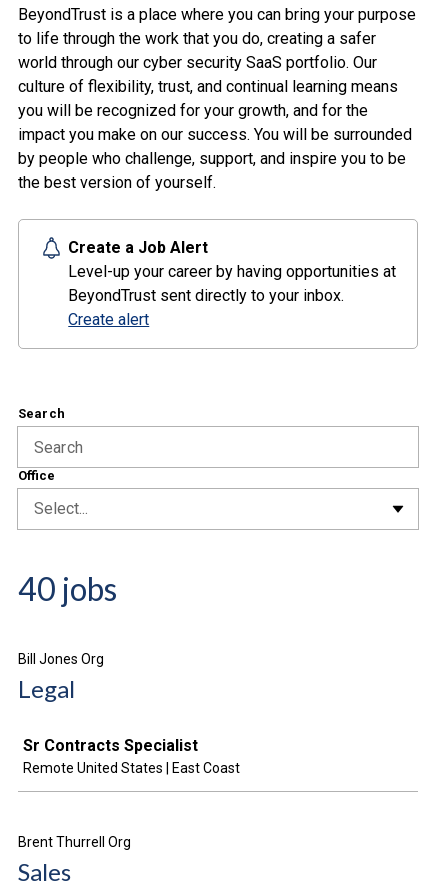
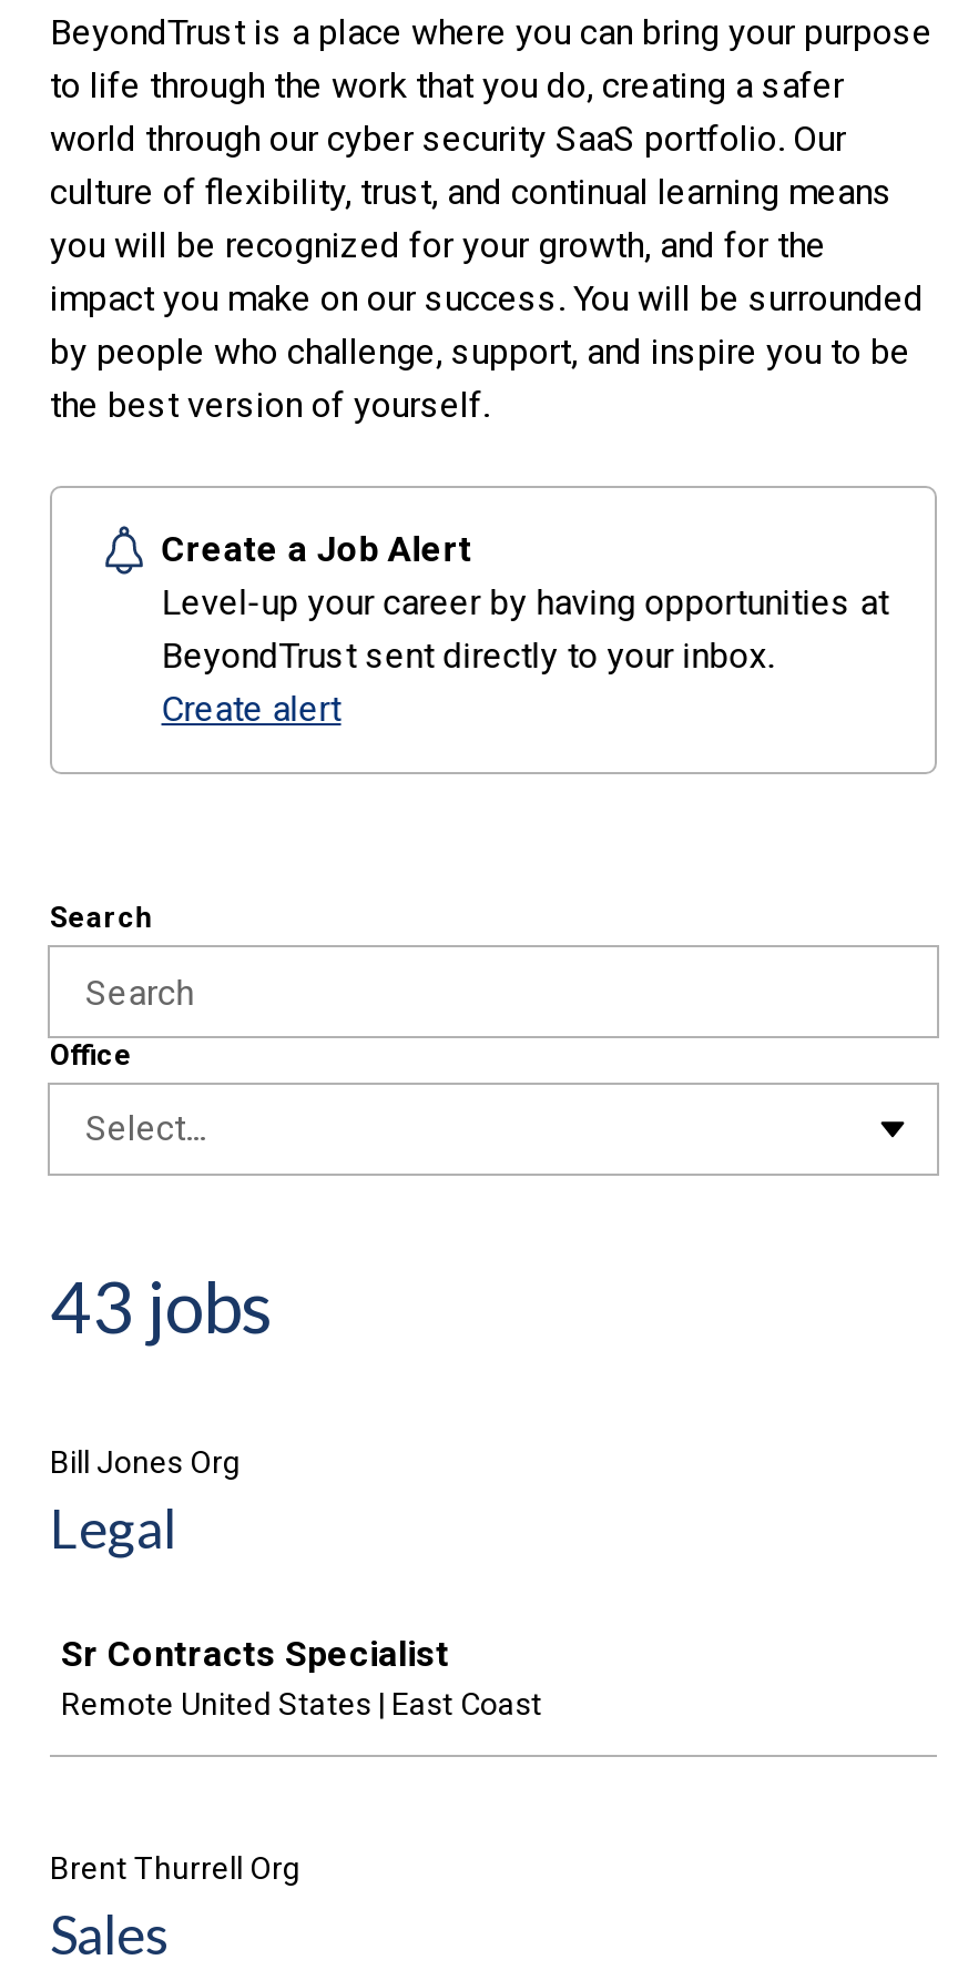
[18,569,117,608] 40 jobs -> [50,1262,269,1349] 43 jobs

